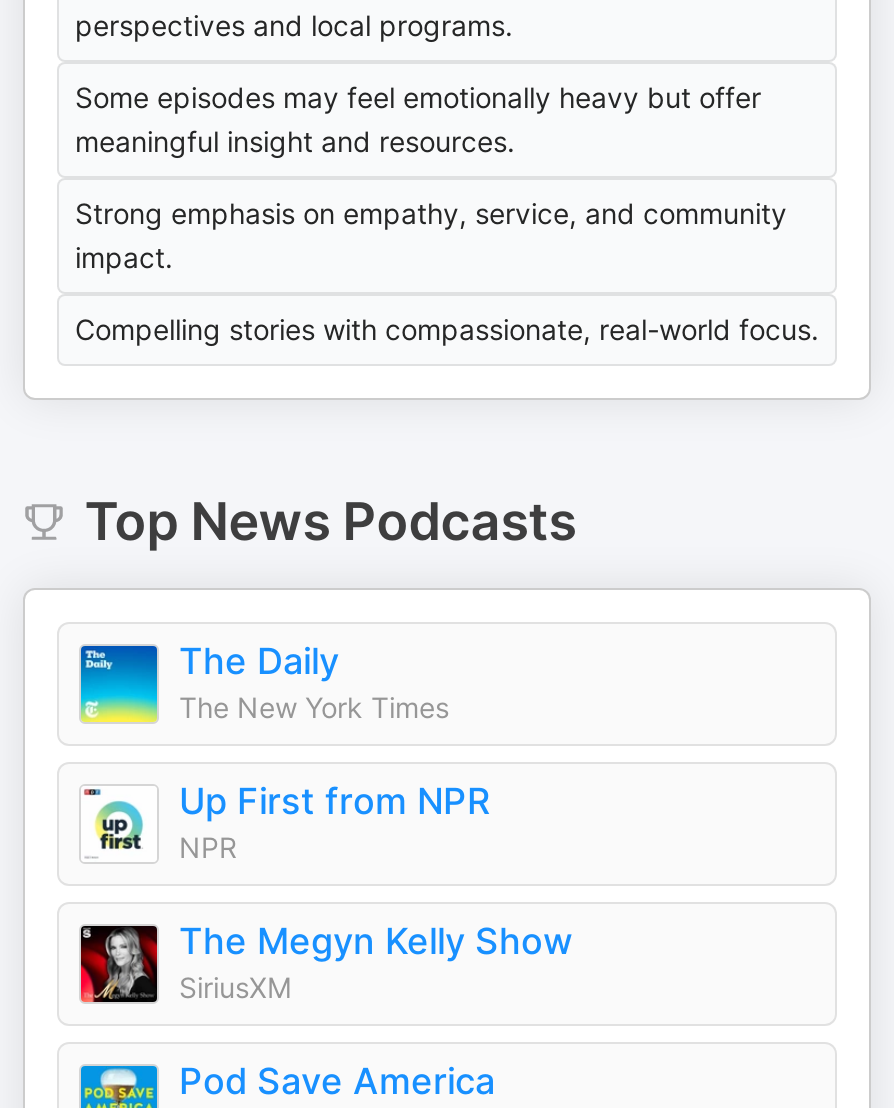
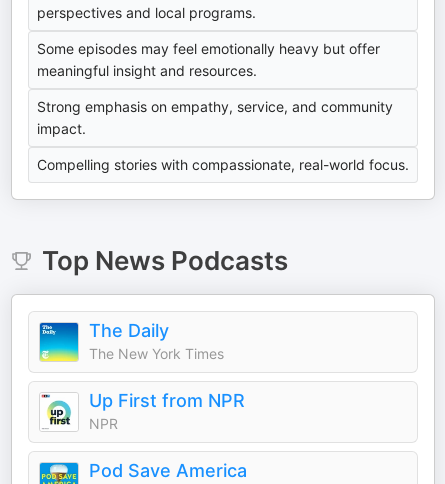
[79,920,573,1004] [image] | The Megyn Kelly Show | SiriusXM -> none

